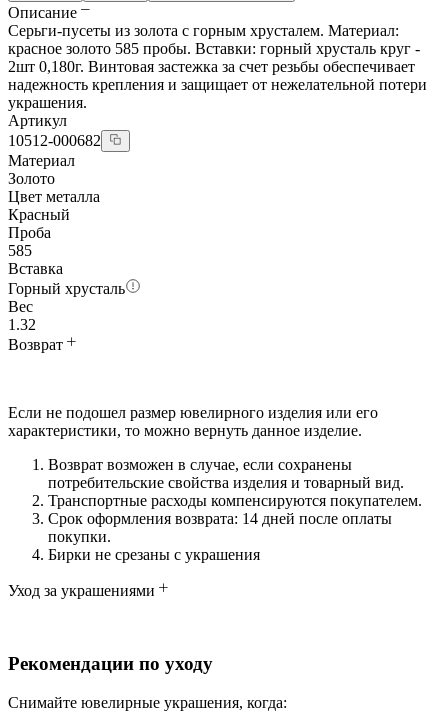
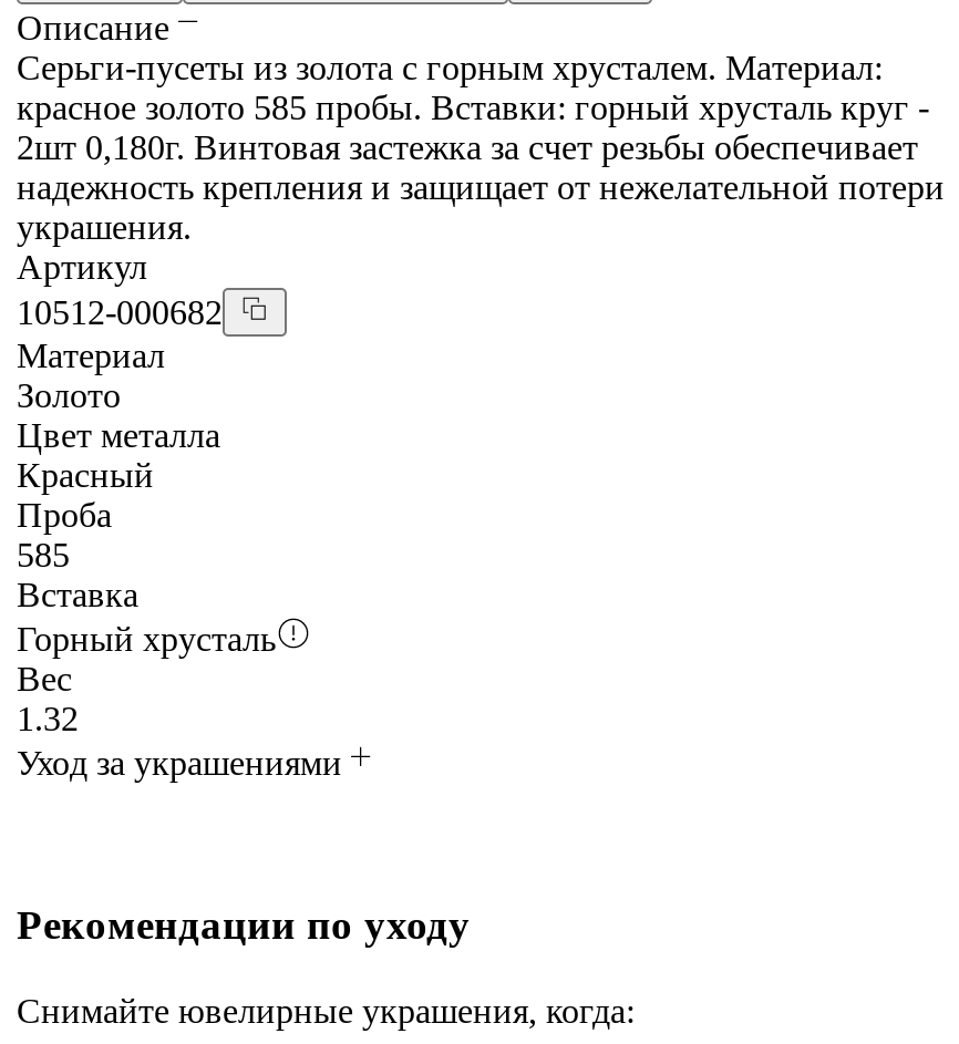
[8,336,63,353] Возврат -> none
[8,404,422,563] Если не подошел размер ювелирного изделия или его | характеристики, то можно вернуть данное изделие. | Возврат возможен в случае, если сохранены | потребительские свойства изделия и товарный вид. | Транспортные расходы компенсируются покупателем. | Срок оформления возврата: 14 дней после оплаты | покупки. | Бирки не срезаны с украшения -> none

